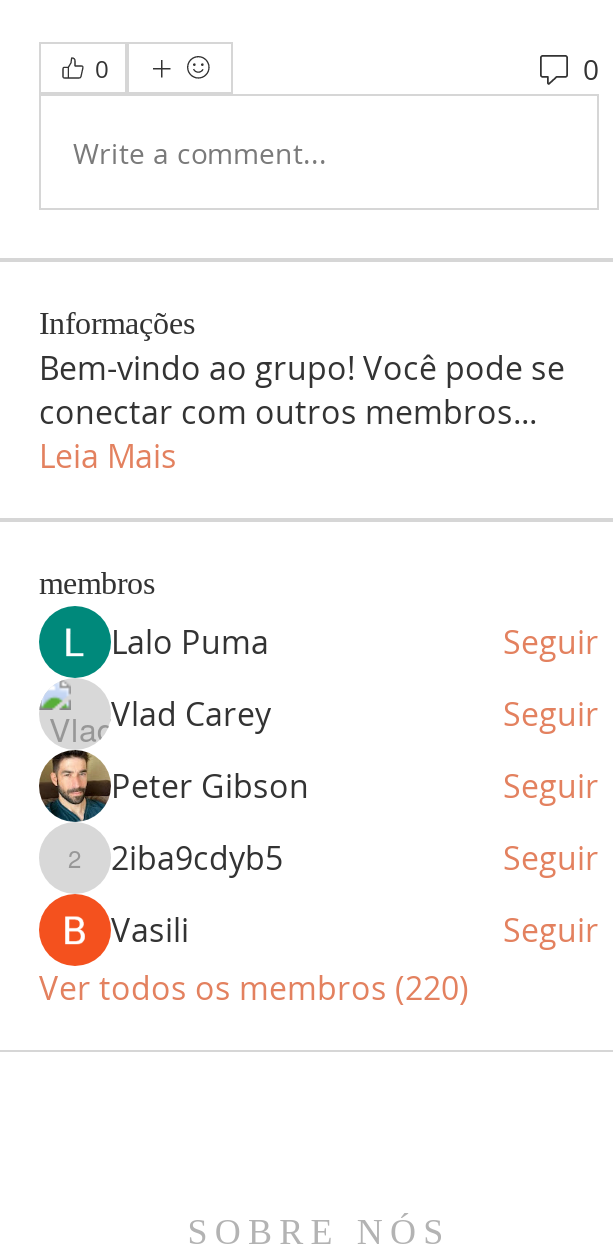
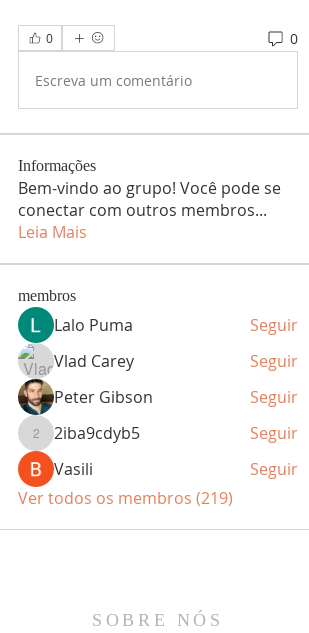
[73,133,327,171] Write a comment... -> [35,70,192,89] Escreva um comentário
[39,966,469,1010] Ver todos os membros (220) -> [18,487,233,509] Ver todos os membros (219)

